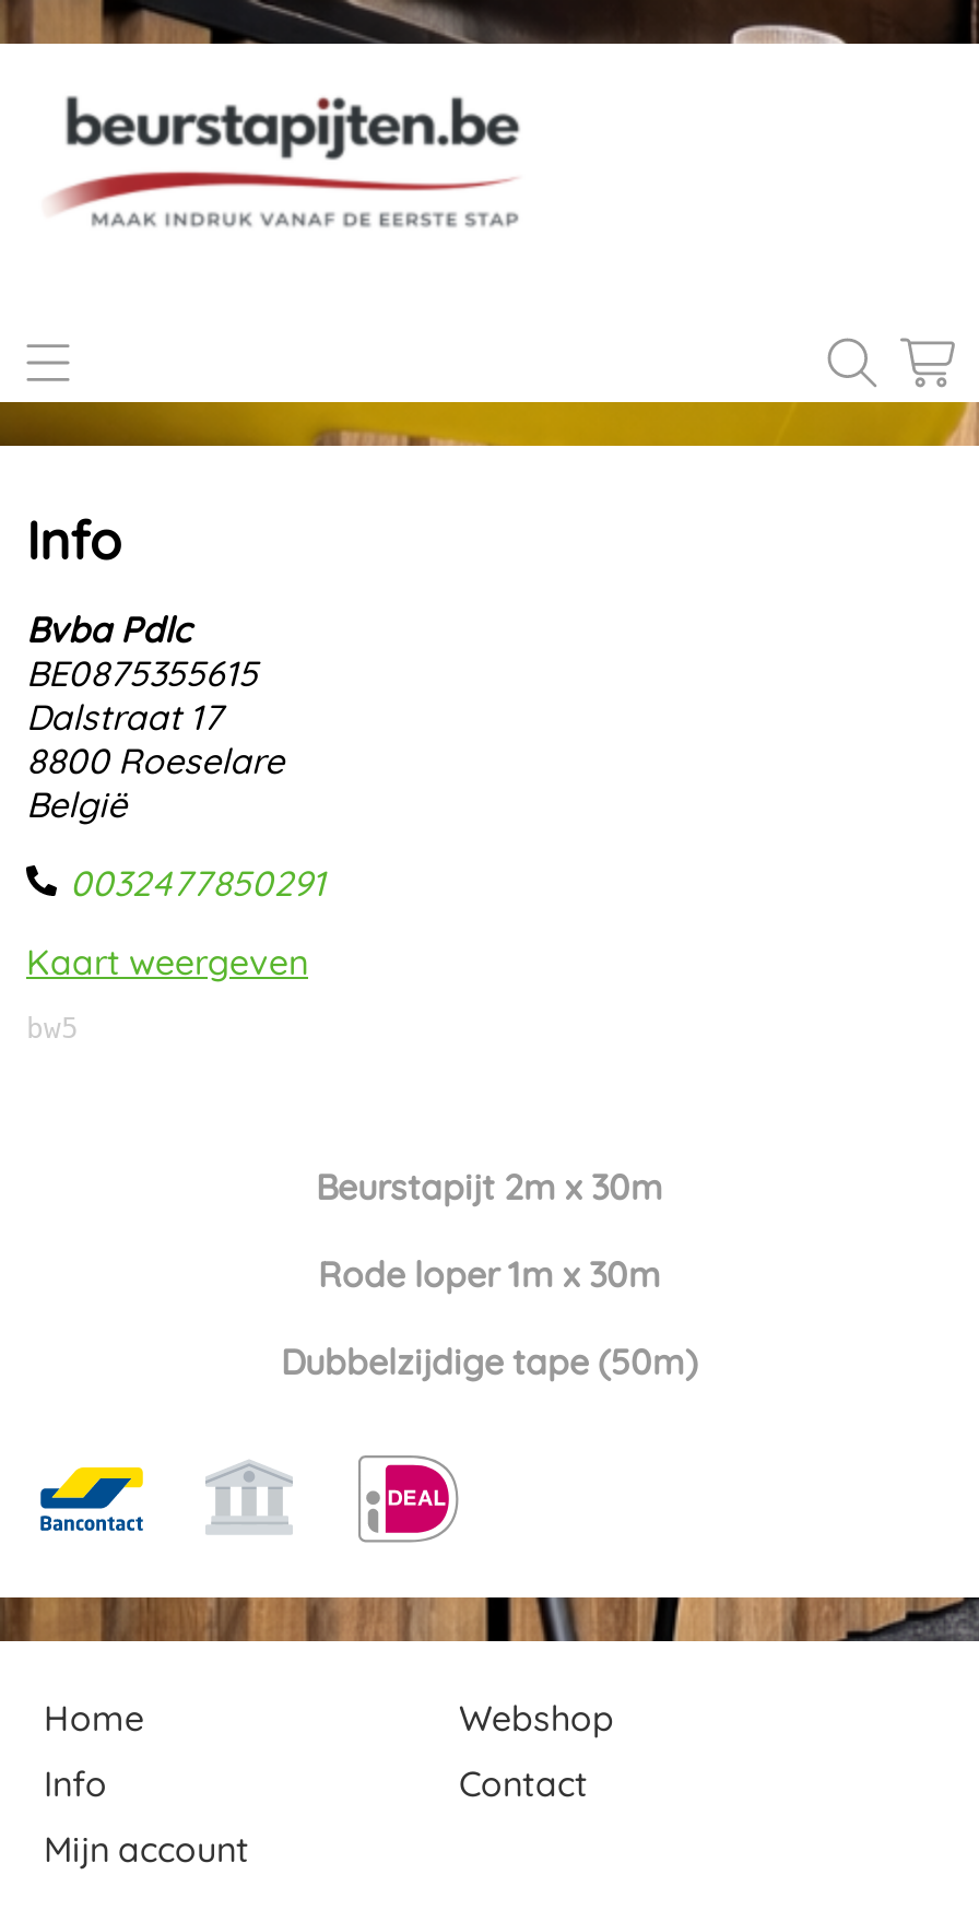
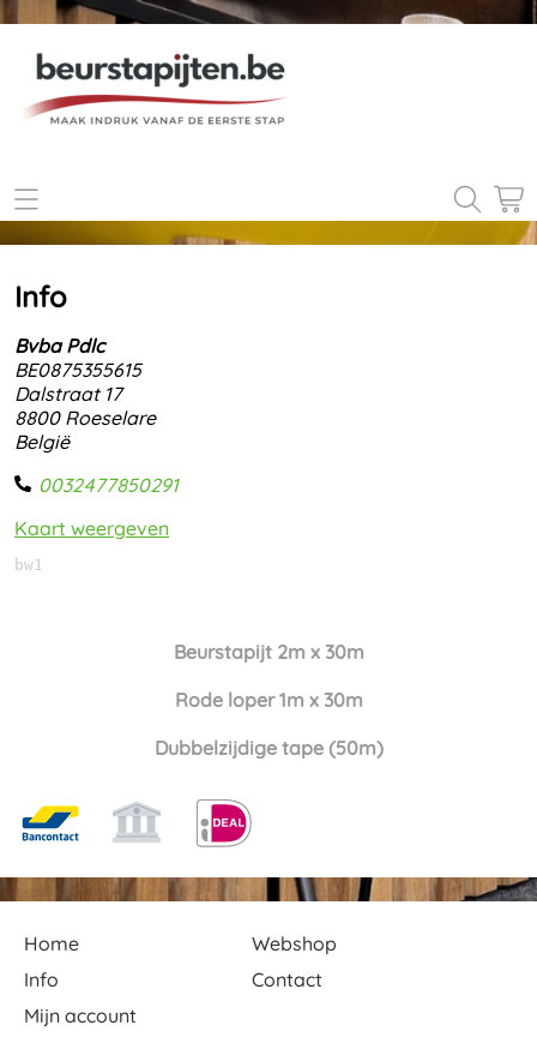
[26,1012,79,1045] bw5 -> [14,556,43,574] bw1

